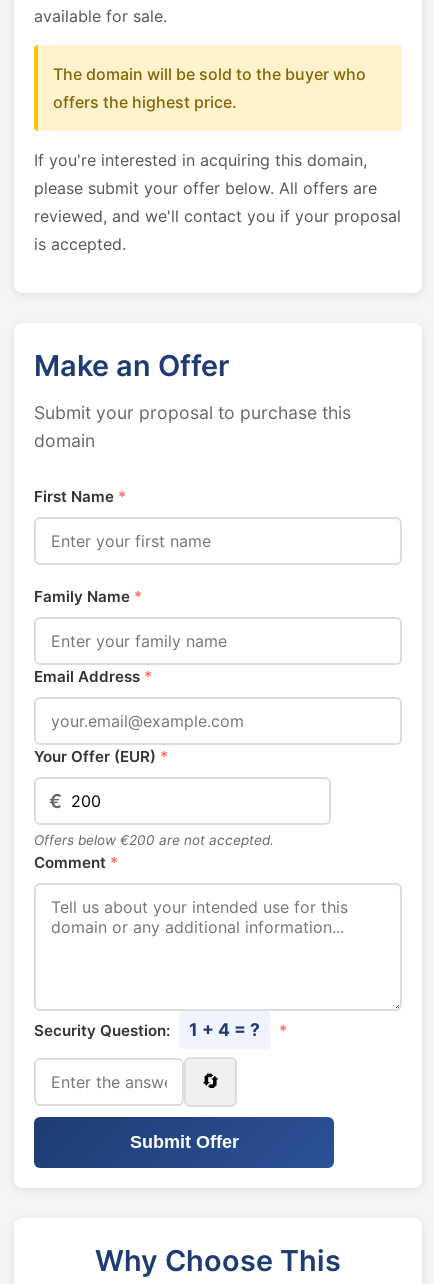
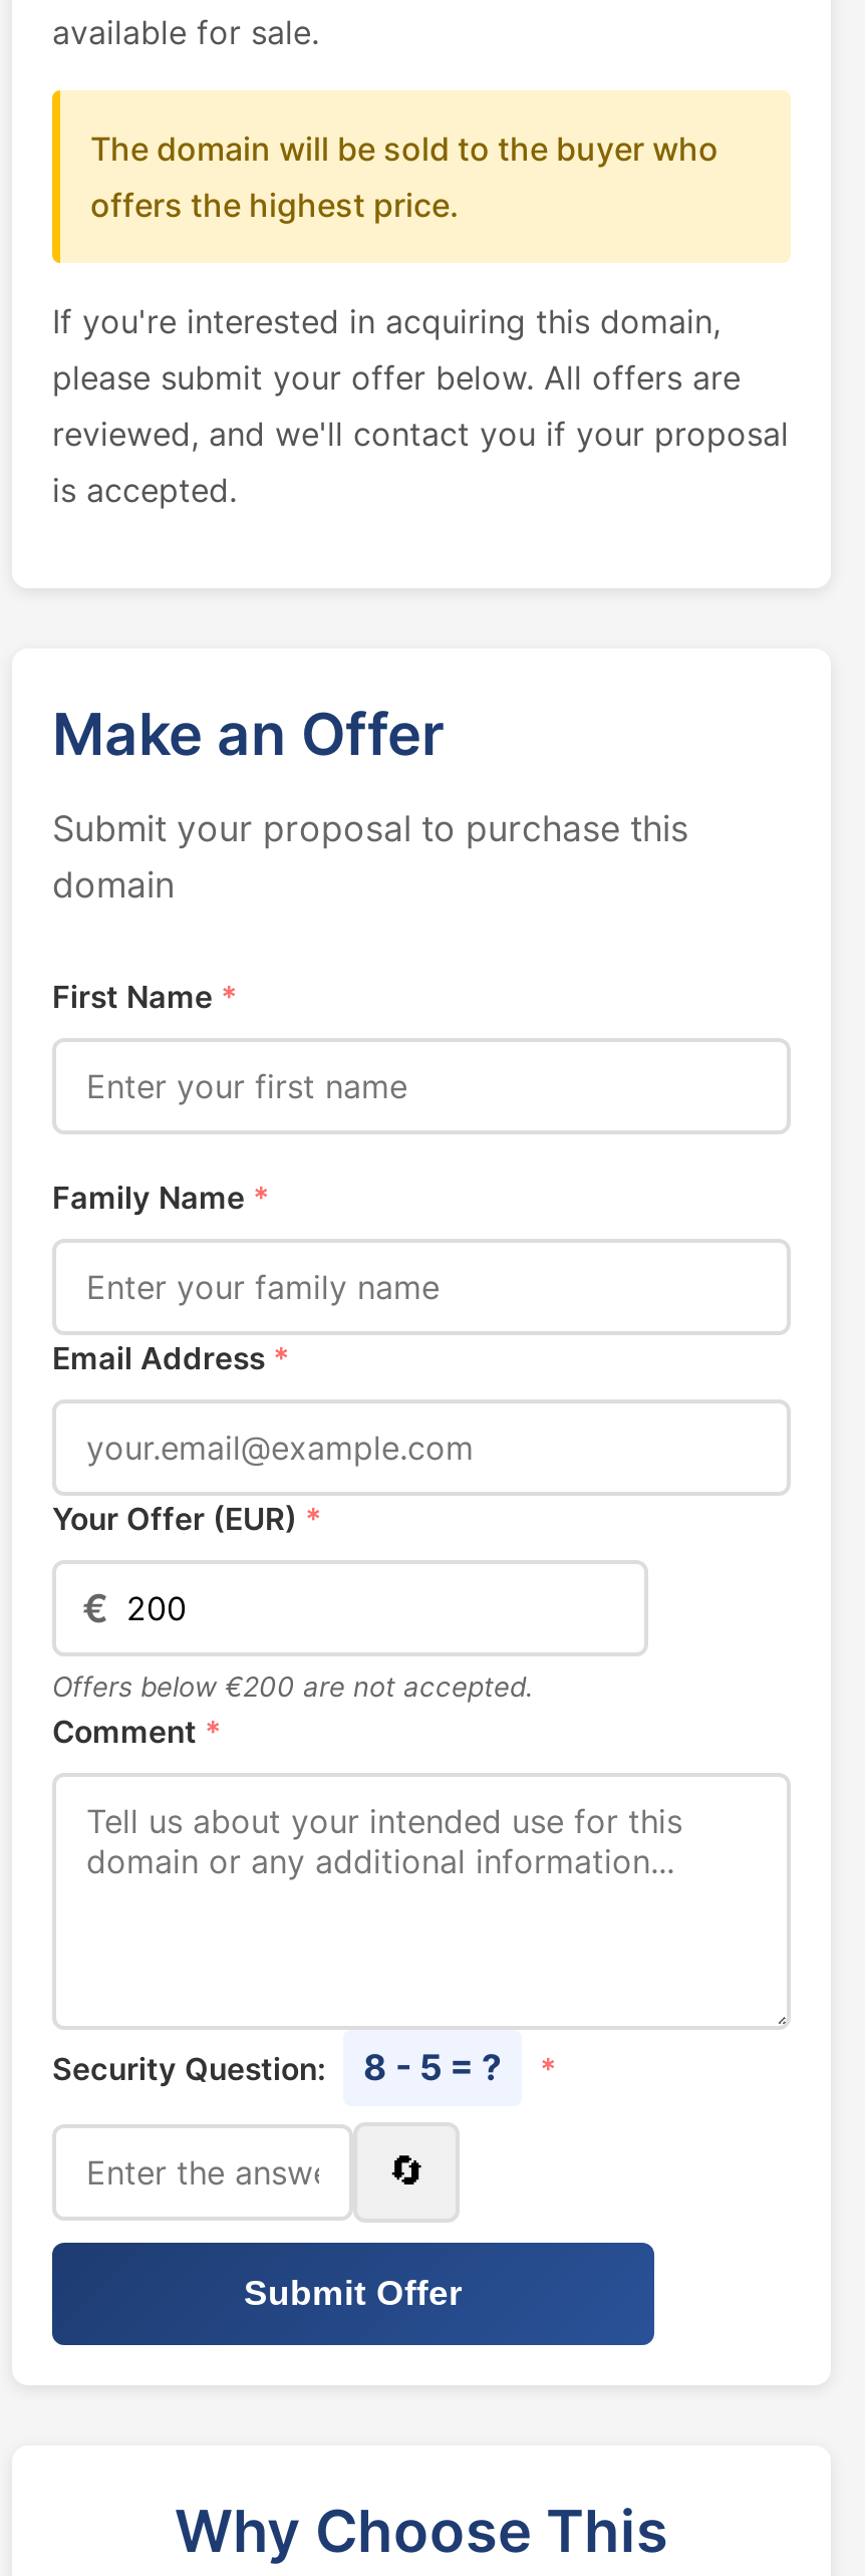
[189,1019,260,1040] 1 + 4 = ? -> [363,2046,502,2088] 8 - 5 = ?

